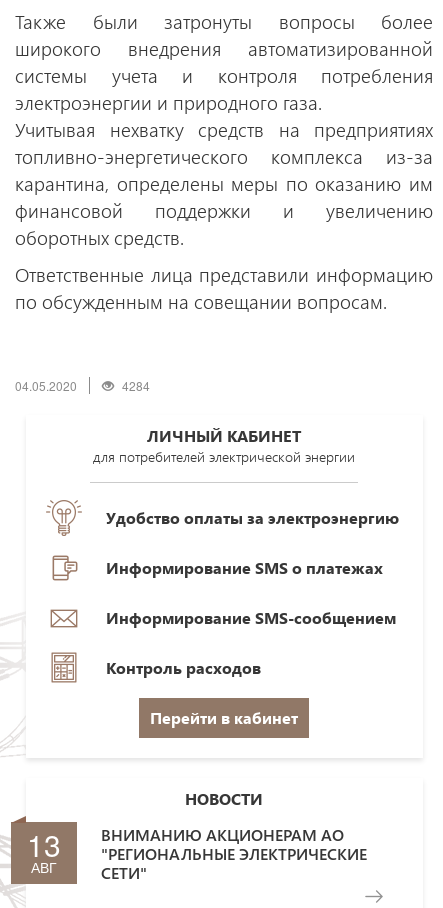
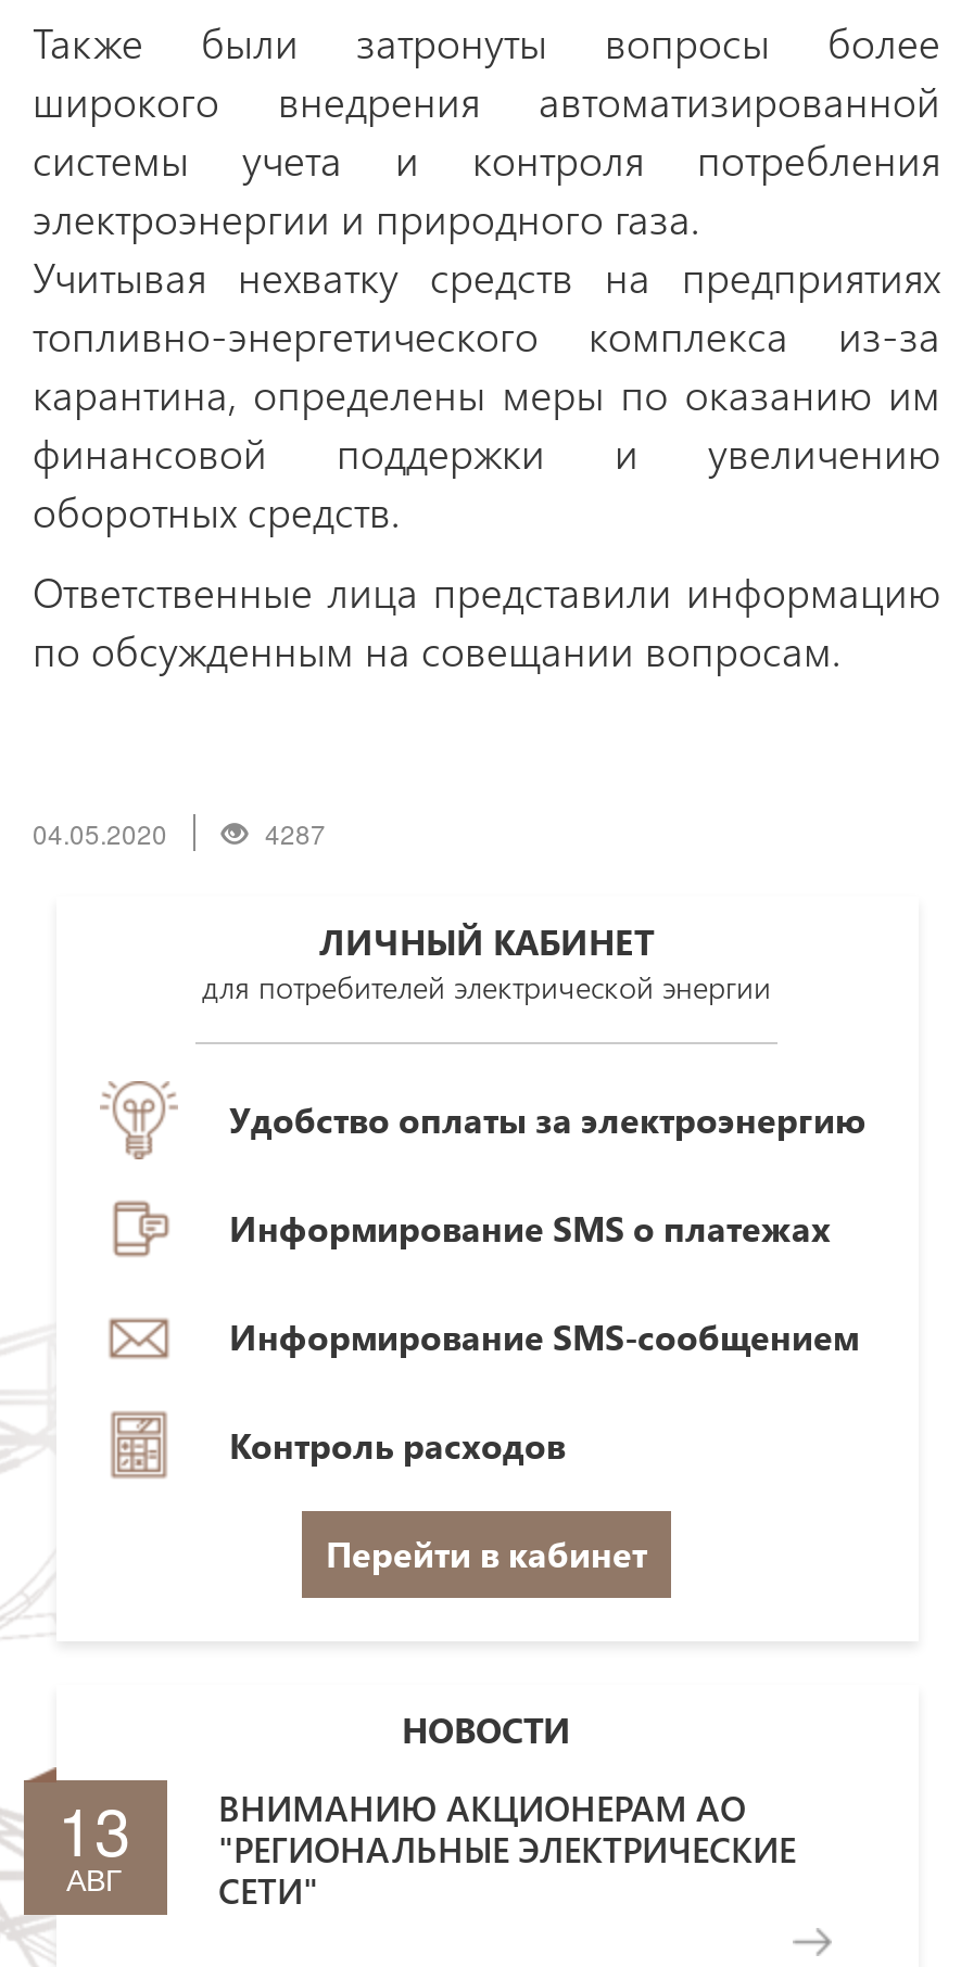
[119,377,150,394] 4284 -> [258,814,326,851] 4287

